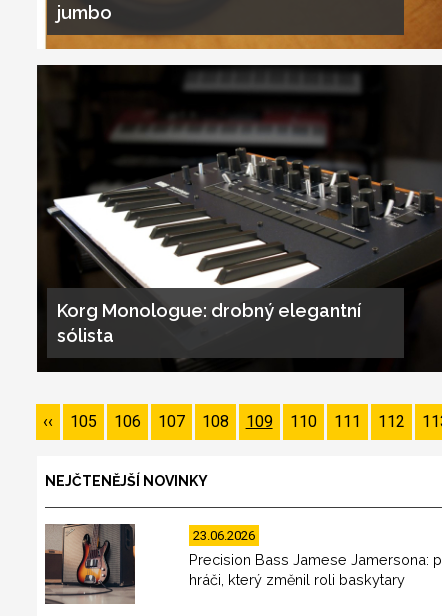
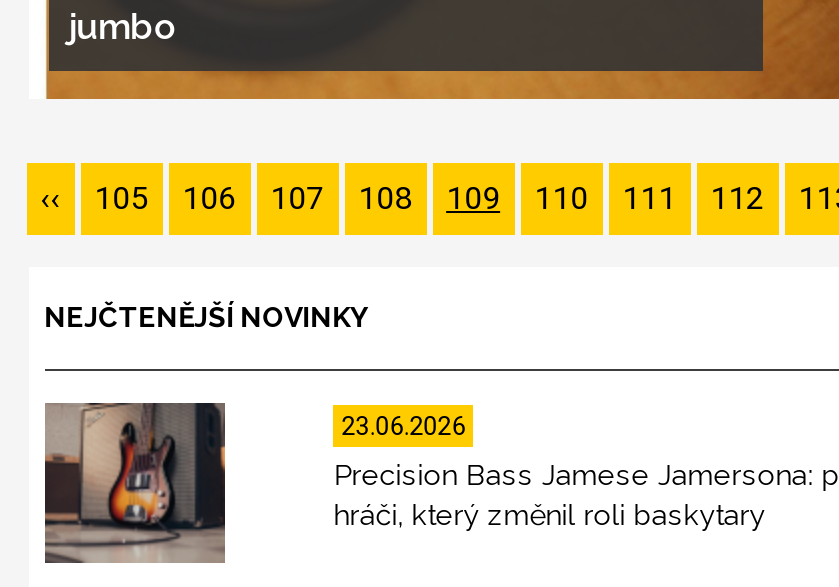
[36,64,439,373] [image] | Korg Monologue: drobný elegantní | sólista -> none

